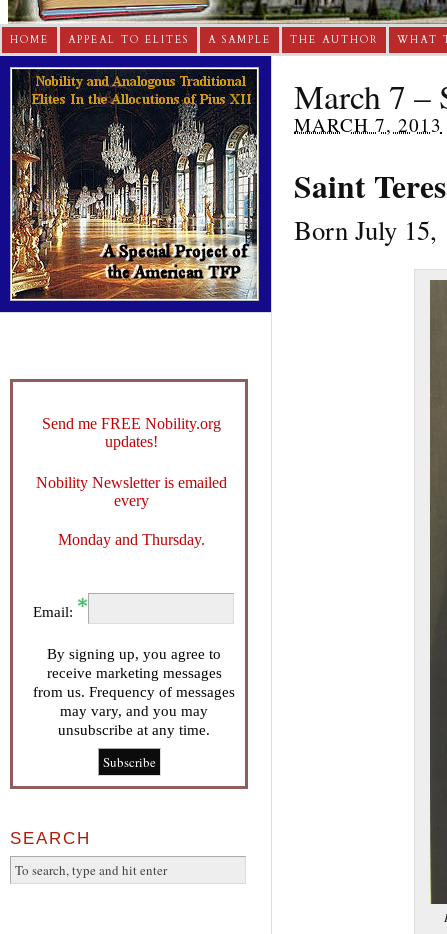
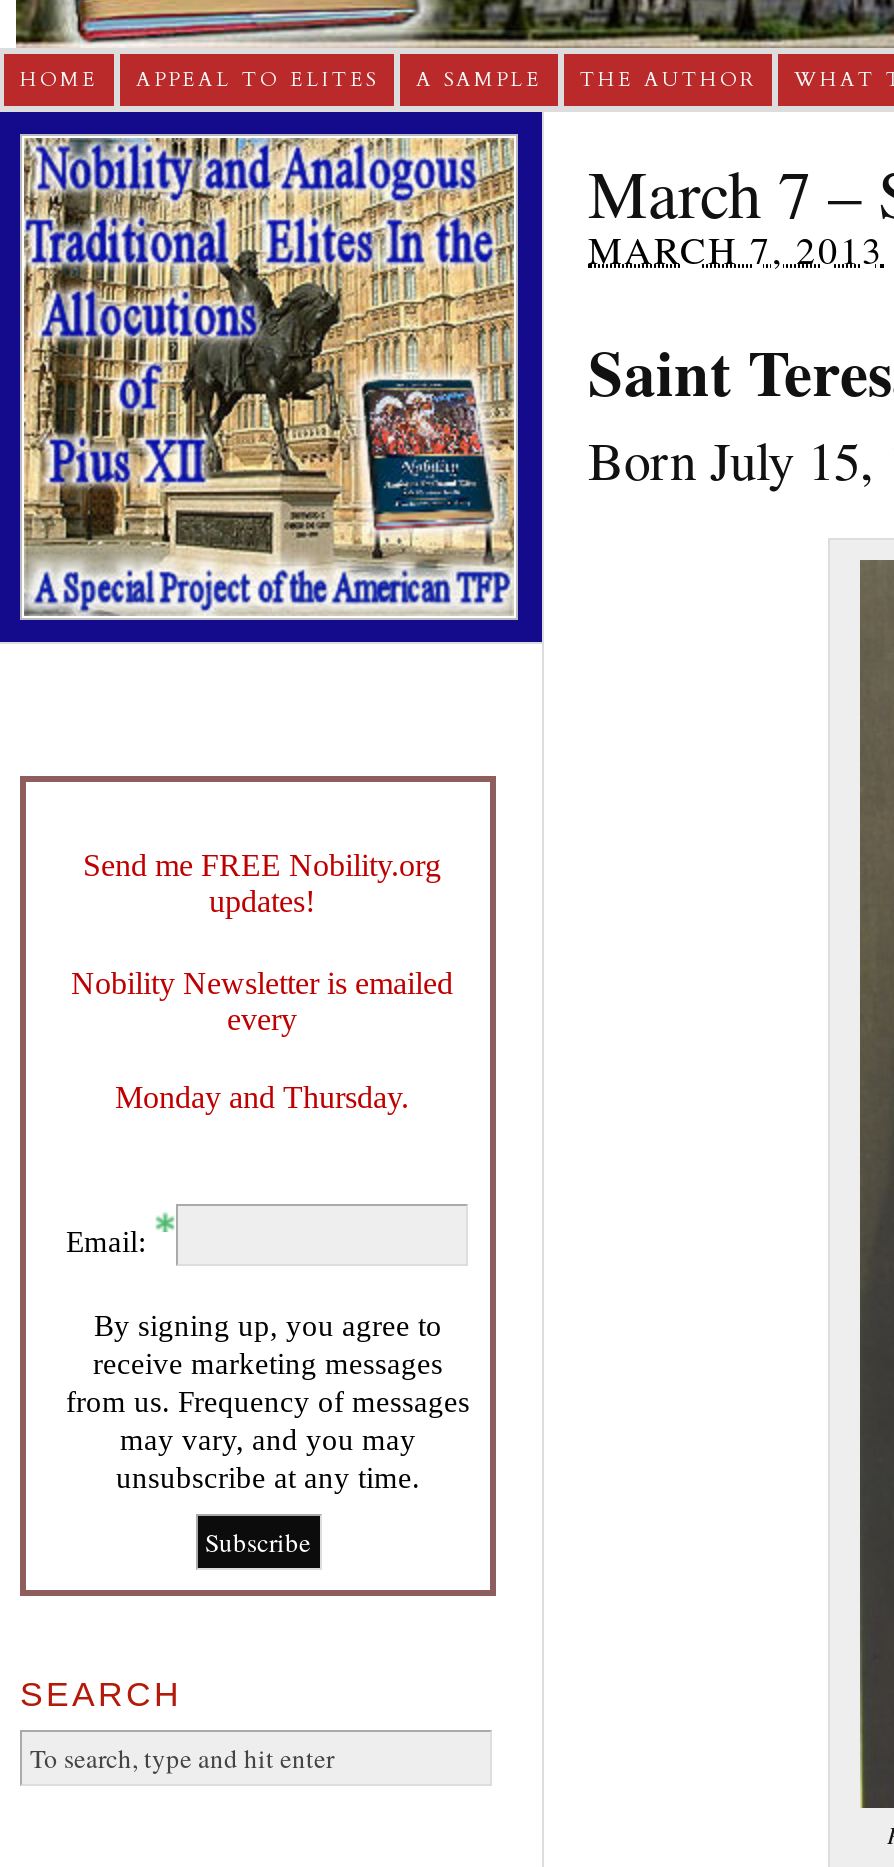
[11,69,257,300] [image] -> [22,136,516,618] [image]

